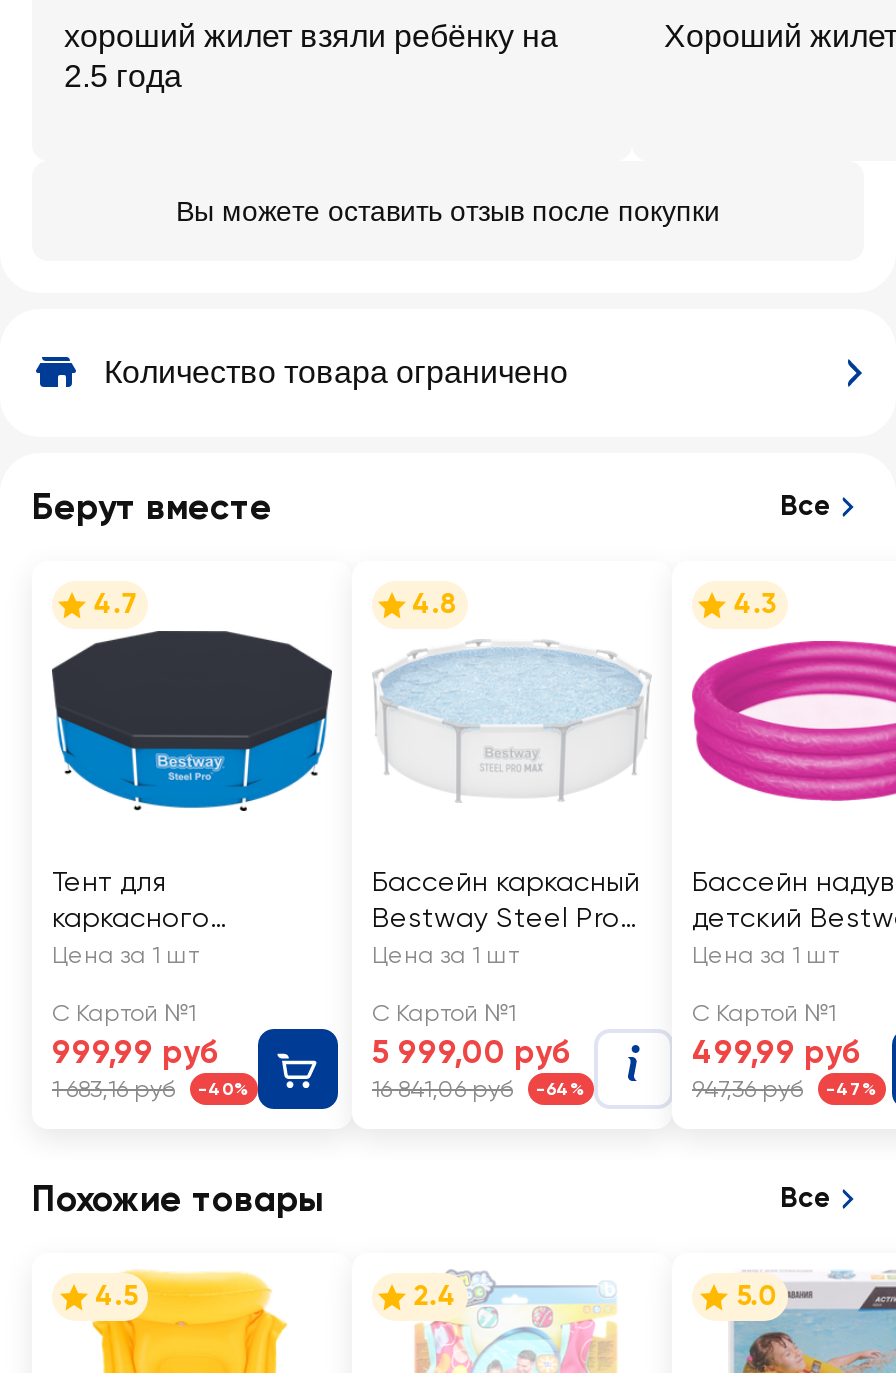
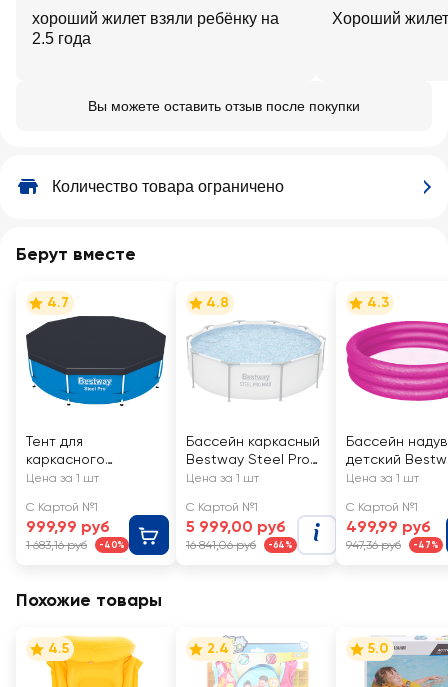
[780,489,832,523] Все -> none
[780,1181,832,1215] Все -> none

